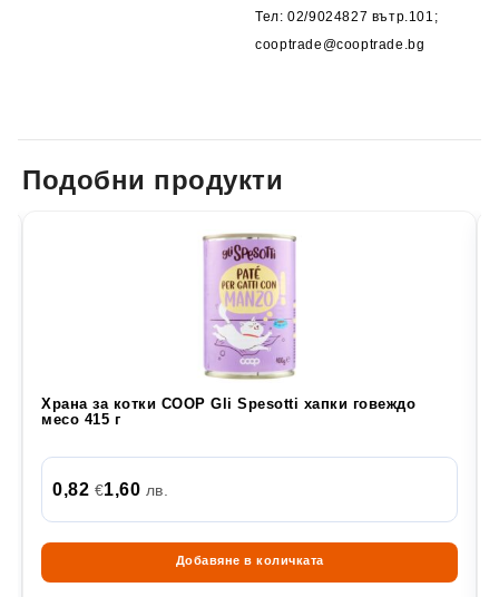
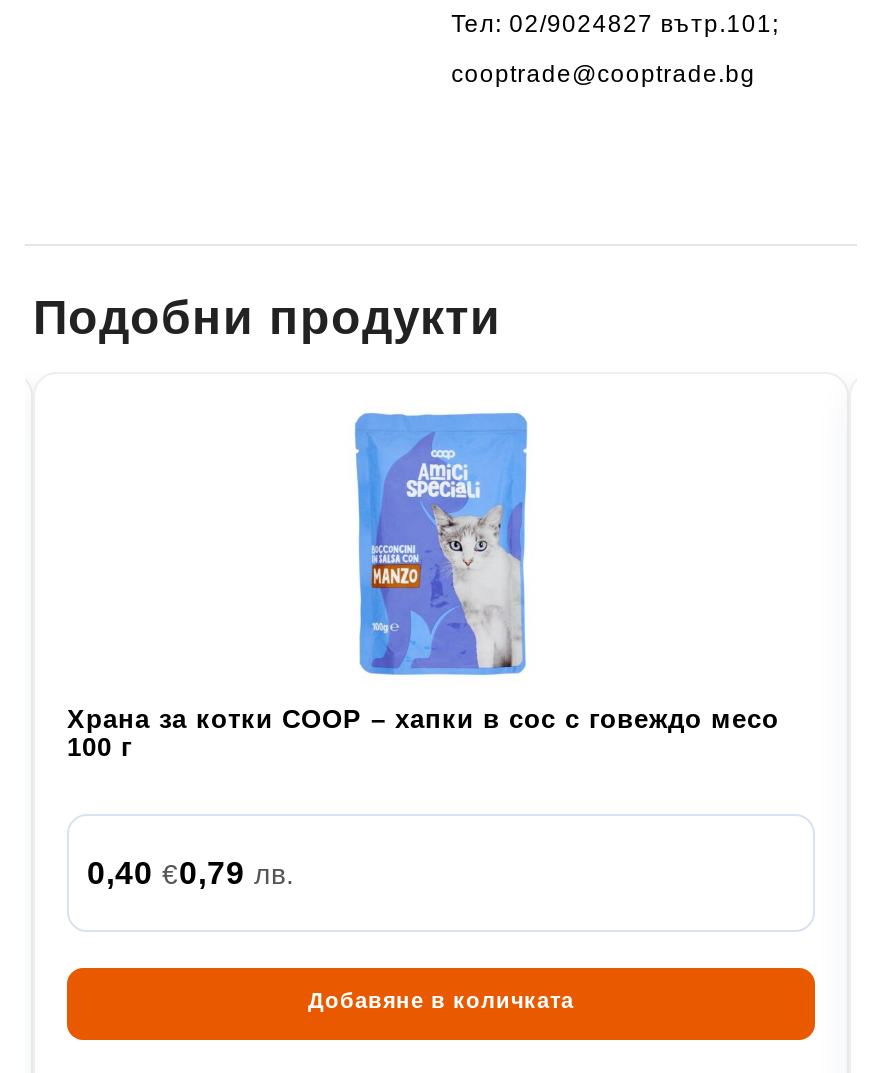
[41,233,415,428] [image] | Храна за котки СООР Gli Spesotti хапки говеждо | месо 415 г -> [67,412,779,763] [image] | Храна за котки СООР – хапки в сос с говеждо месо | 100 г
[52,480,168,499] 0,82 €1,60 лв. -> [87,857,295,891] 0,40 €0,79 лв.

